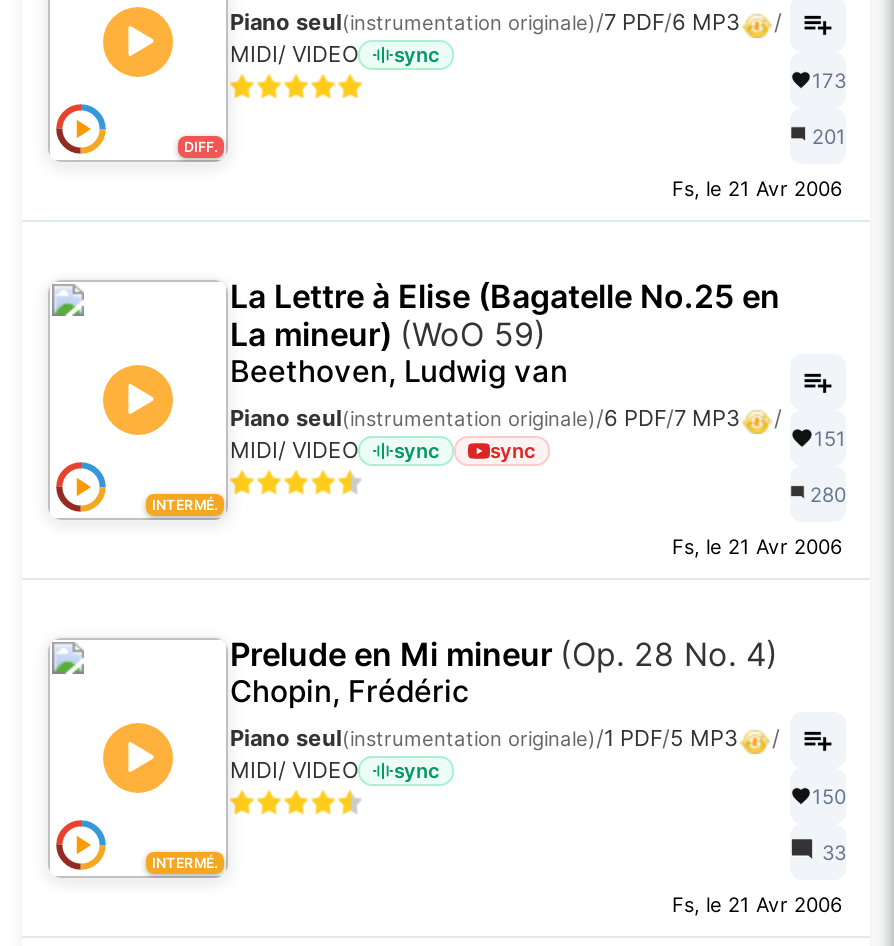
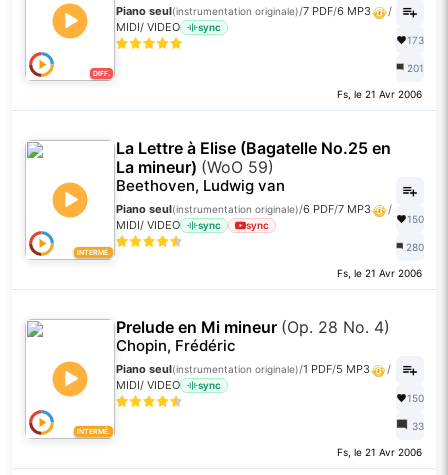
[814,426,846,450] 151 -> [407,213,424,225] 150

